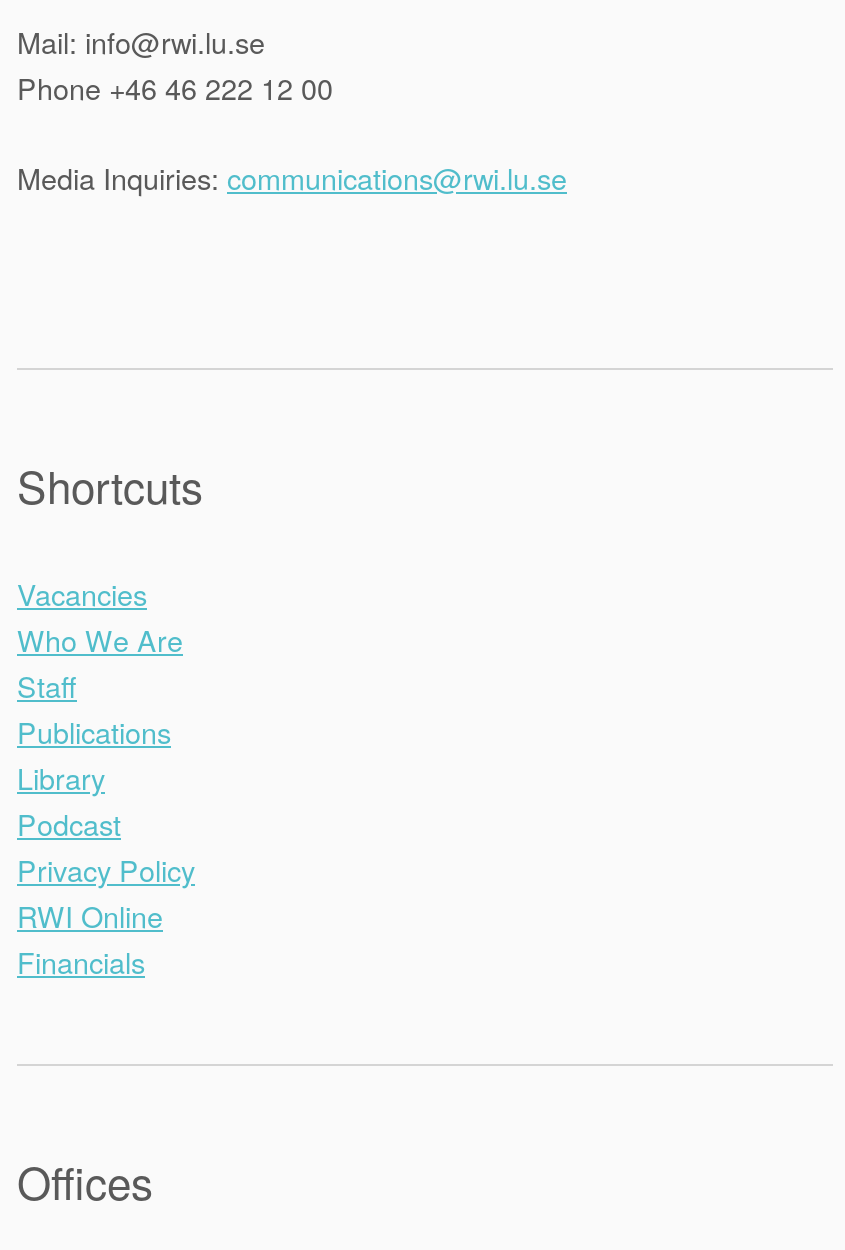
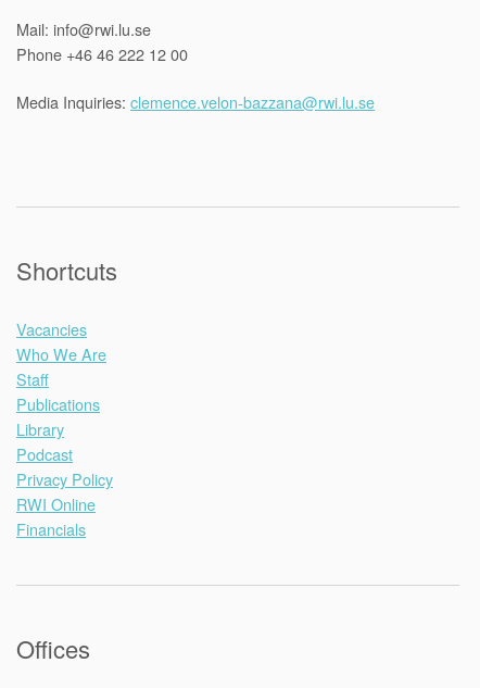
[17,155,567,197] Media Inquiries: communications@rwi.lu.se -> [16,90,375,113] Media Inquiries: clemence.velon-bazzana@rwi.lu.se

